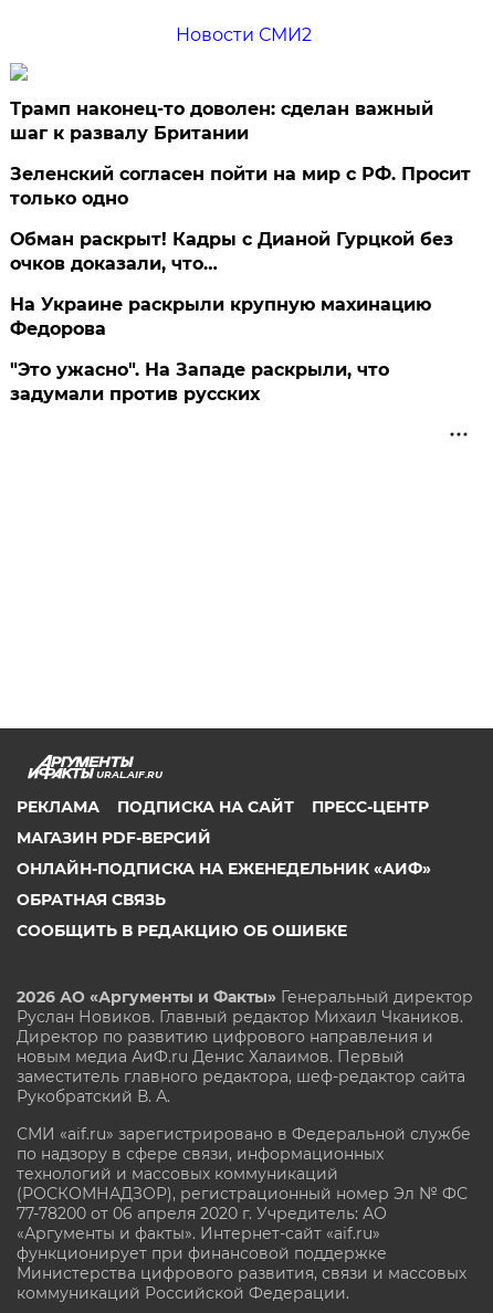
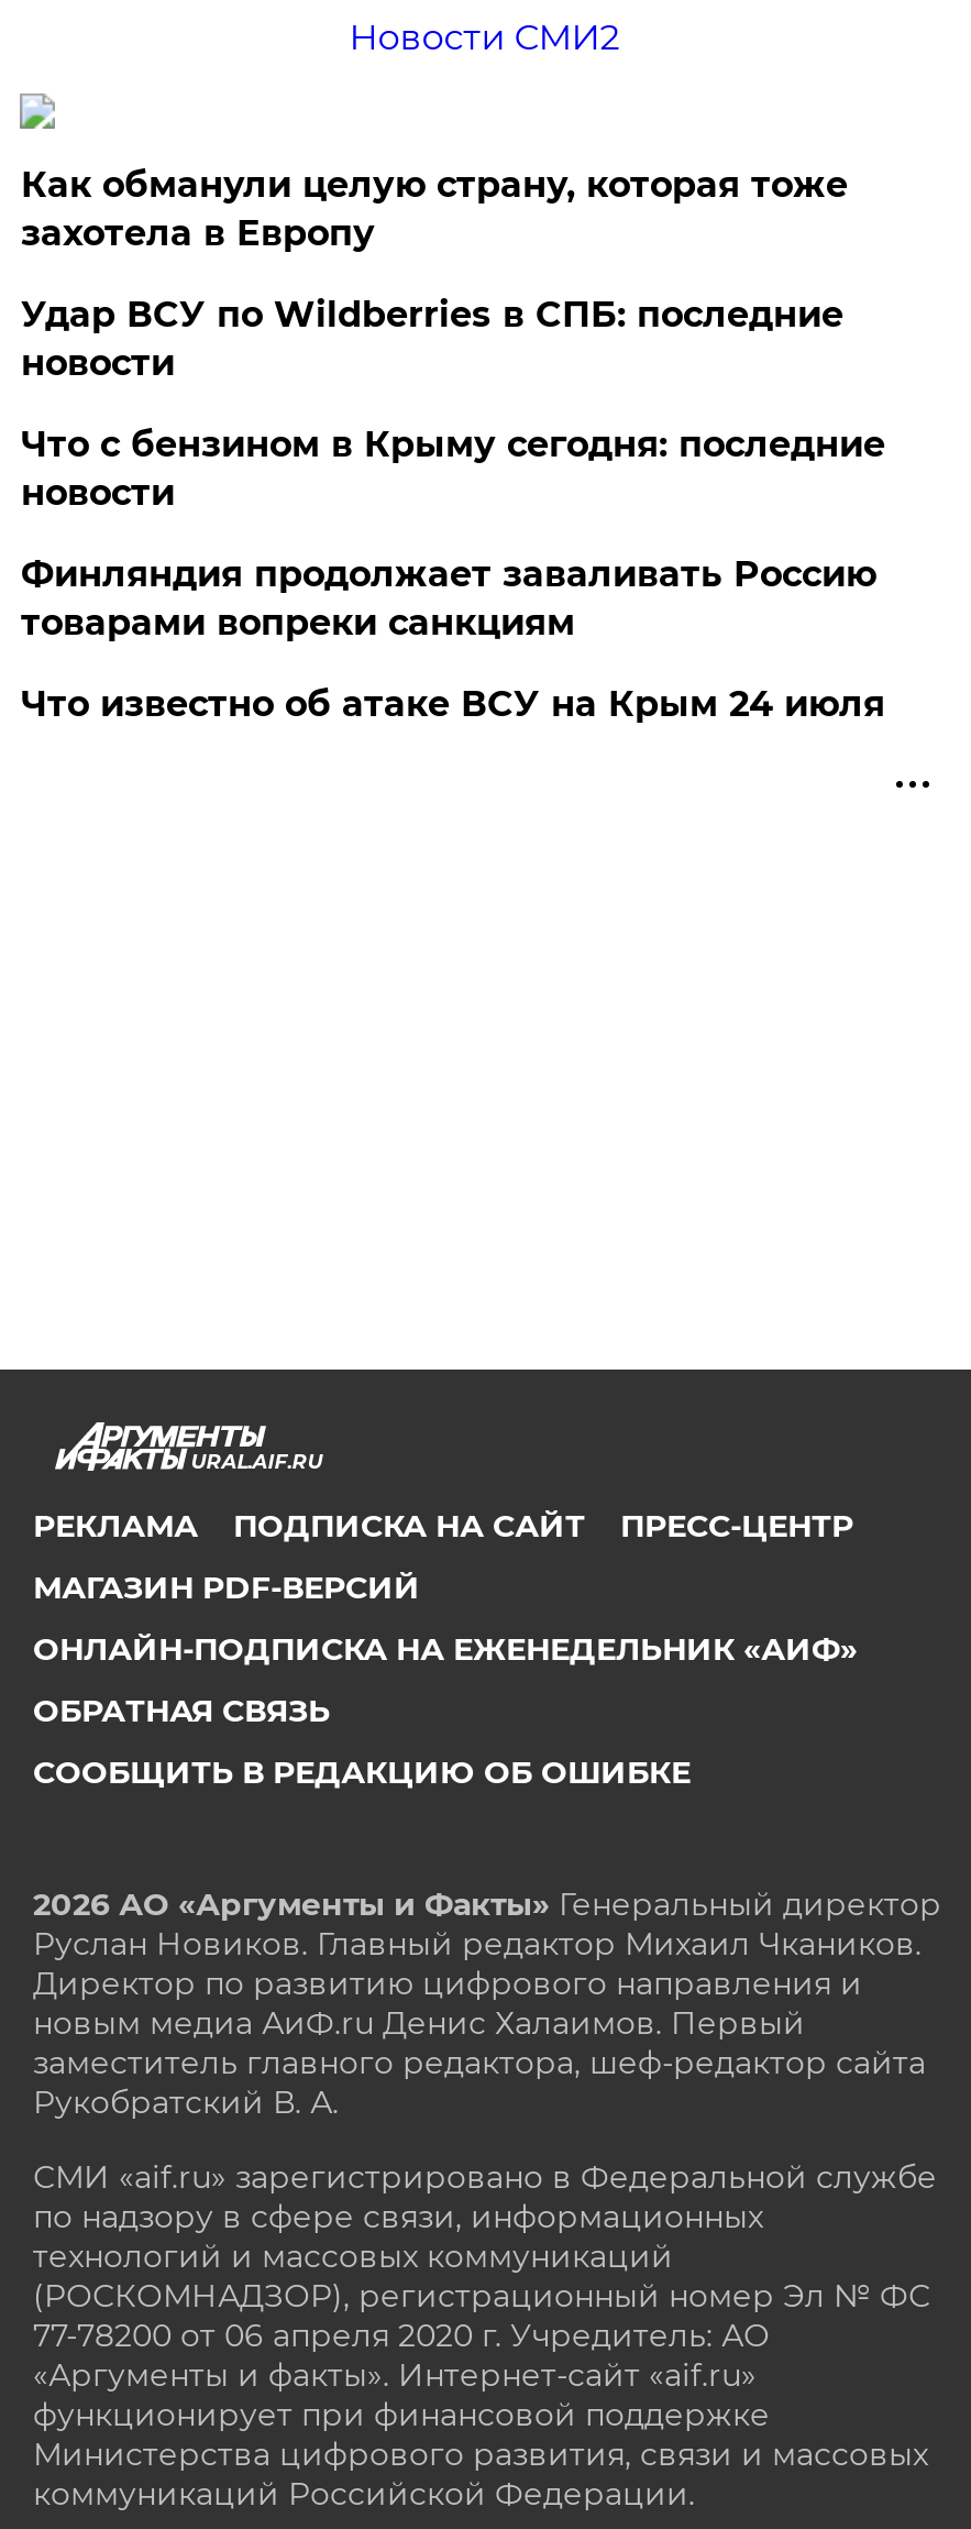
[10,98,434,144] Трамп наконец-то доволен: сделан важный | шаг к развалу Британии -> [21,164,848,254] Как обманули целую страну, которая тоже | захотела в Европу
[10,164,471,209] Зеленский согласен пойти на мир с РФ. Просит | только одно -> [21,294,843,384] Удар ВСУ по Wildberries в СПБ: последние | новости
[10,229,454,274] Обман раскрыт! Кадры с Дианой Гурцкой без | очков доказали, что… -> [21,424,885,514] Что с бензином в Крыму сегодня: последние | новости
[10,294,432,339] На Украине раскрыли крупную махинацию | Федорова -> [21,553,876,644] Финляндия продолжает заваливать Россию | товарами вопреки санкциям
[10,359,390,405] "Это ужасно". На Западе раскрыли, что | задумали против русских -> [21,683,885,725] Что известно об атаке ВСУ на Крым 24 июля

